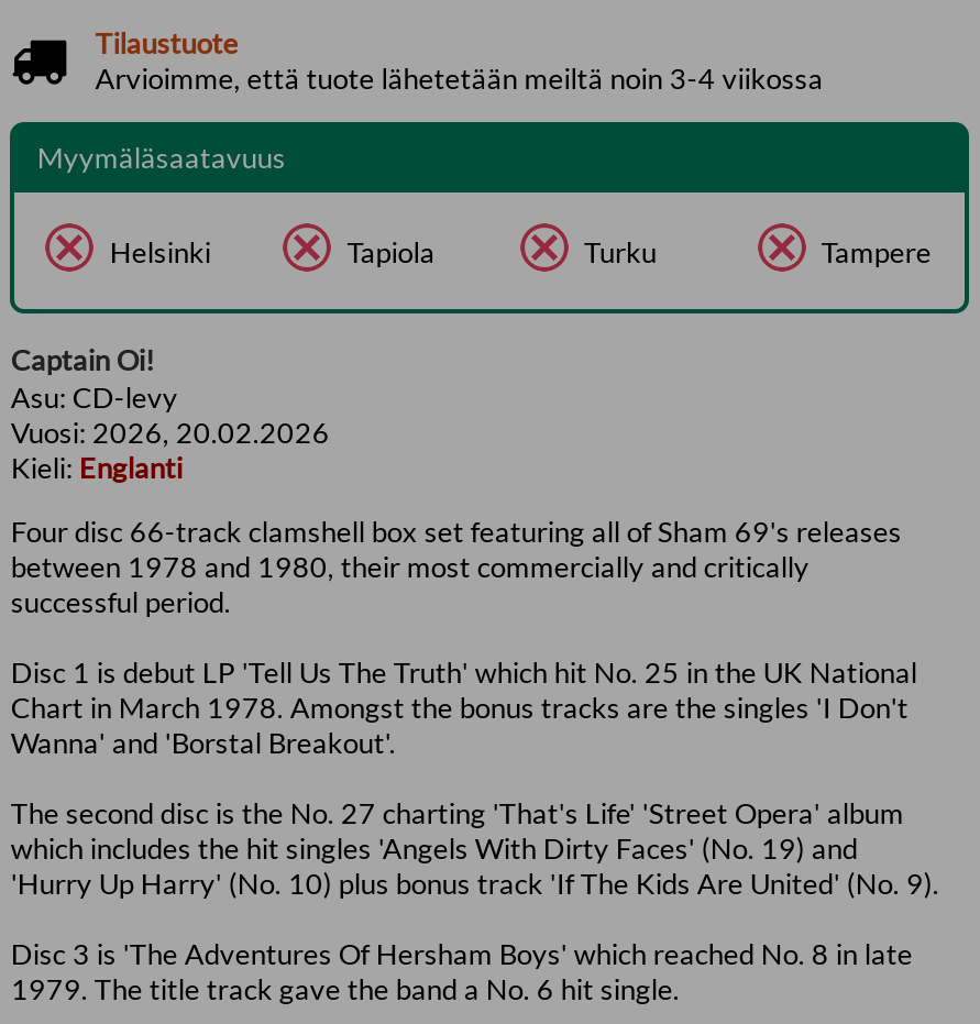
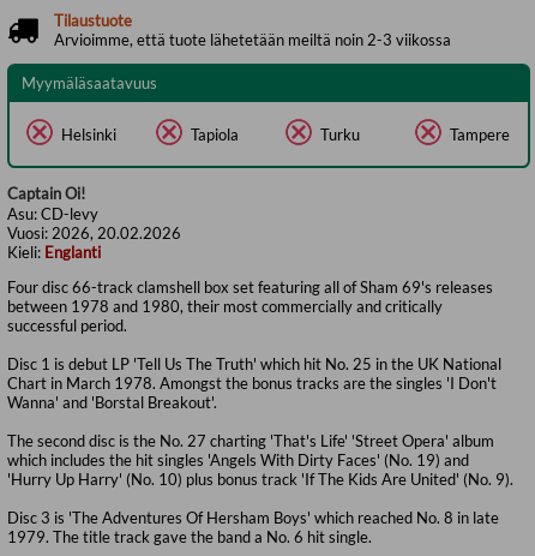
[95,60,823,95] Arvioimme, että tuote lähetetään meiltä noin 3-4 viikossa -> [54,30,451,49] Arvioimme, että tuote lähetetään meiltä noin 2-3 viikossa

